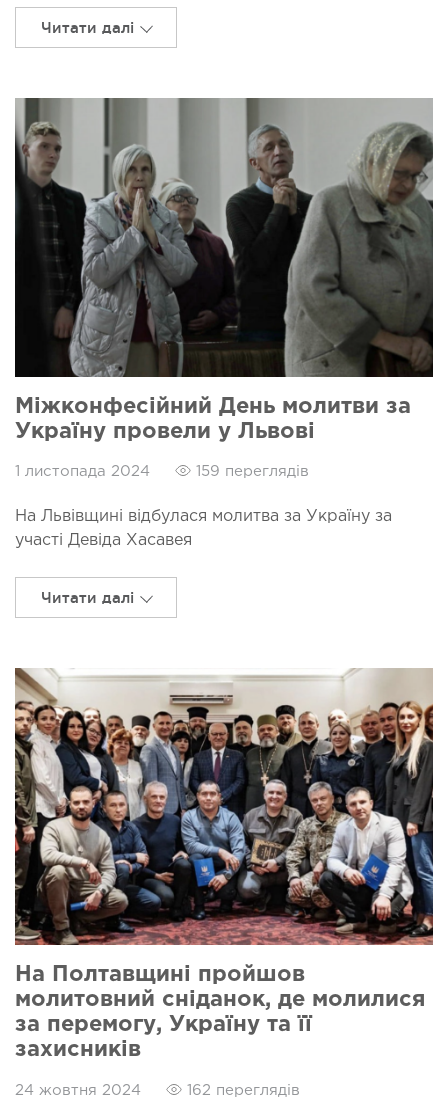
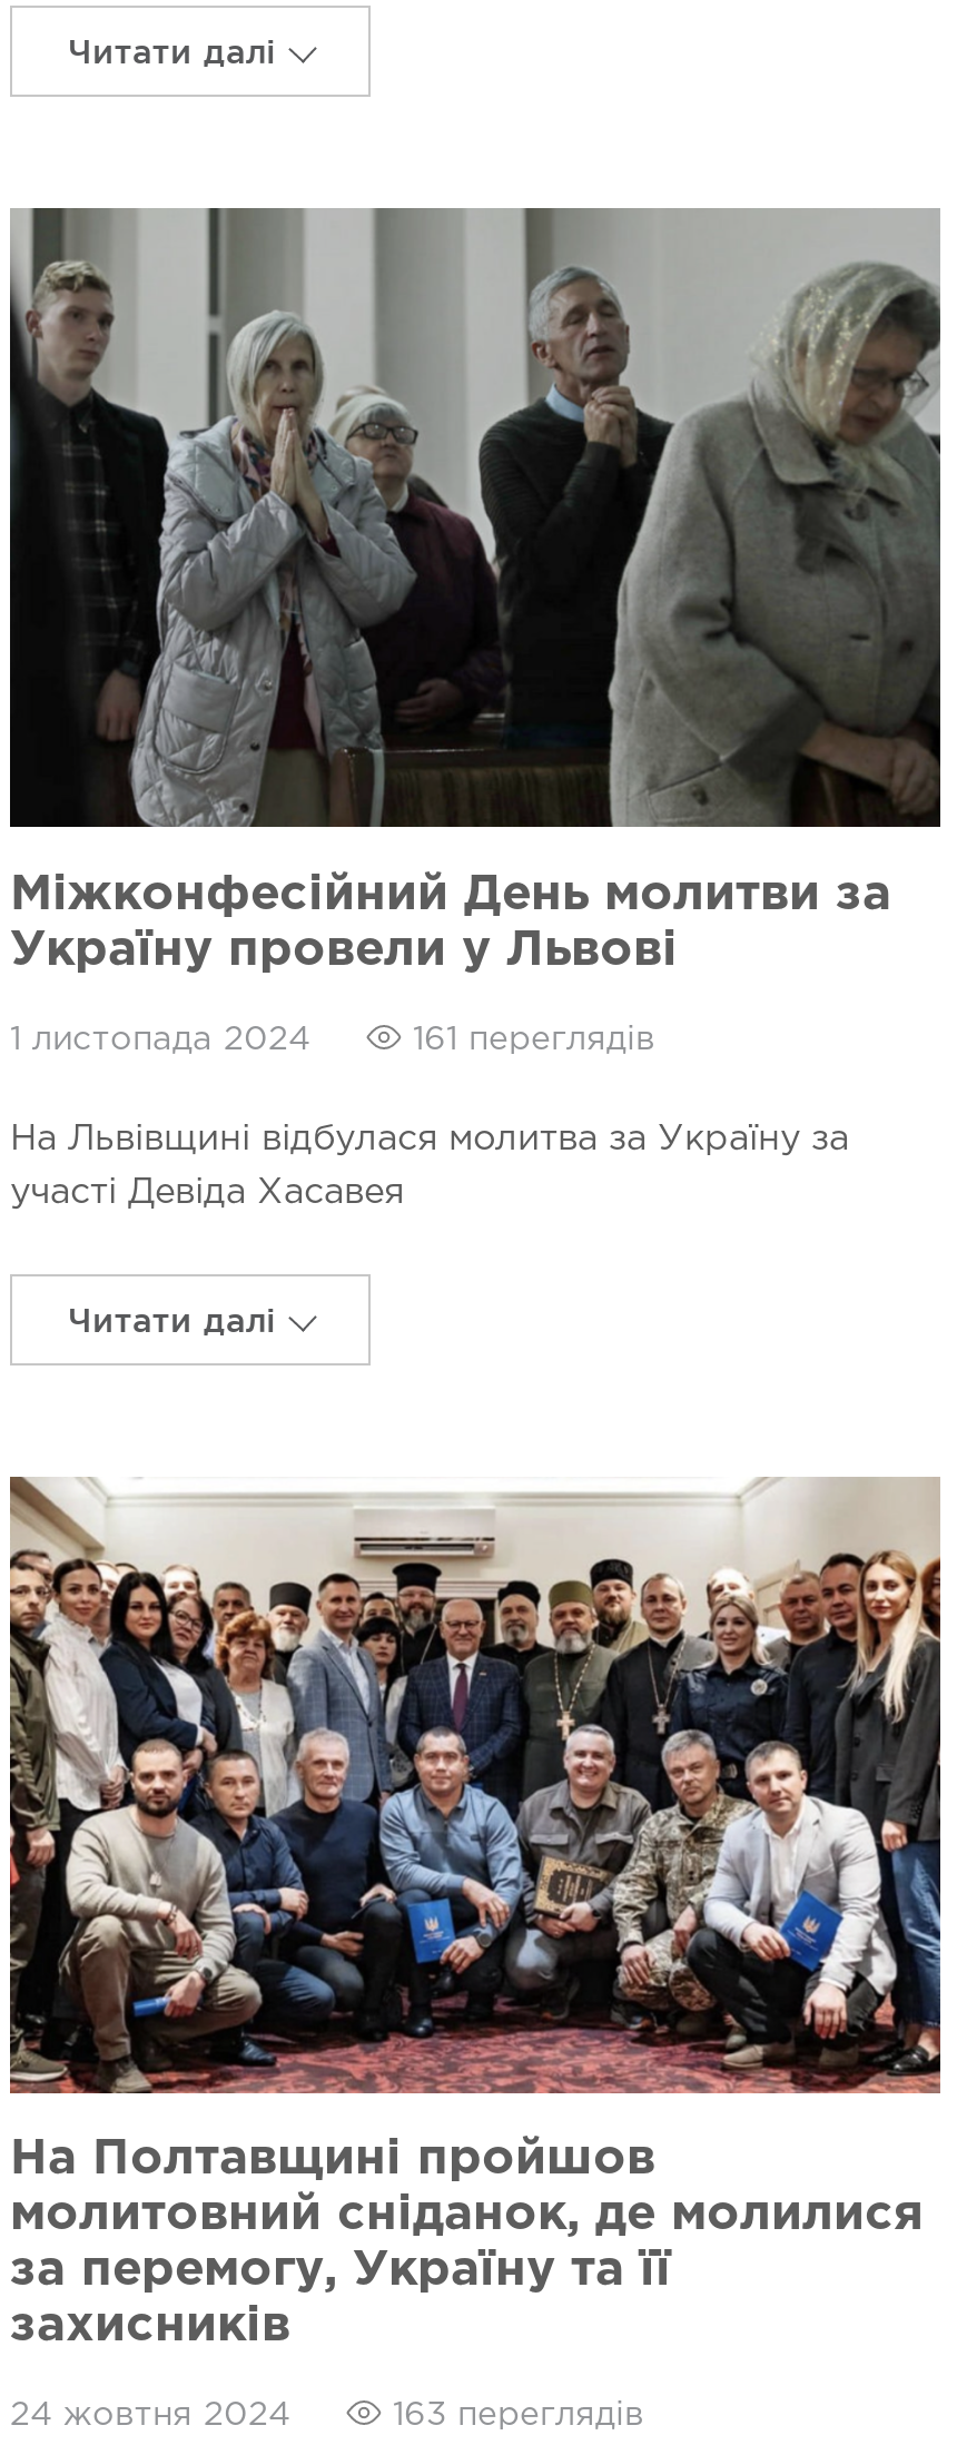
[191,465,309,478] 159 переглядів -> [402,1025,655,1054] 161 переглядів
[182,1083,300,1096] 162 переглядів -> [382,2402,644,2431] 163 переглядів

